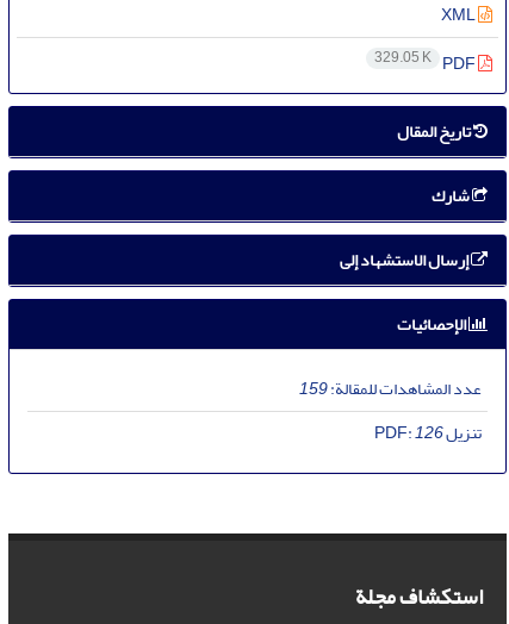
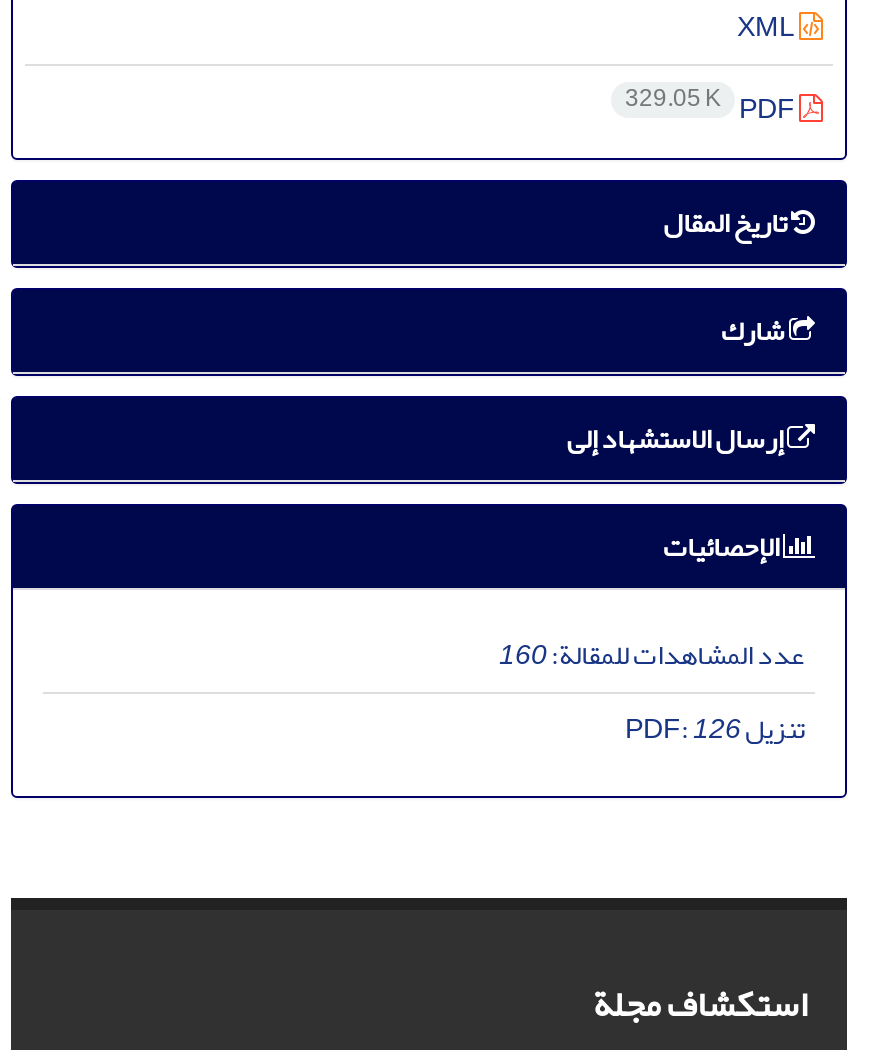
[299,373,482,405] عدد المشاهدات للمقالة:159 -> [499,628,805,682] عدد المشاهدات للمقالة:160

